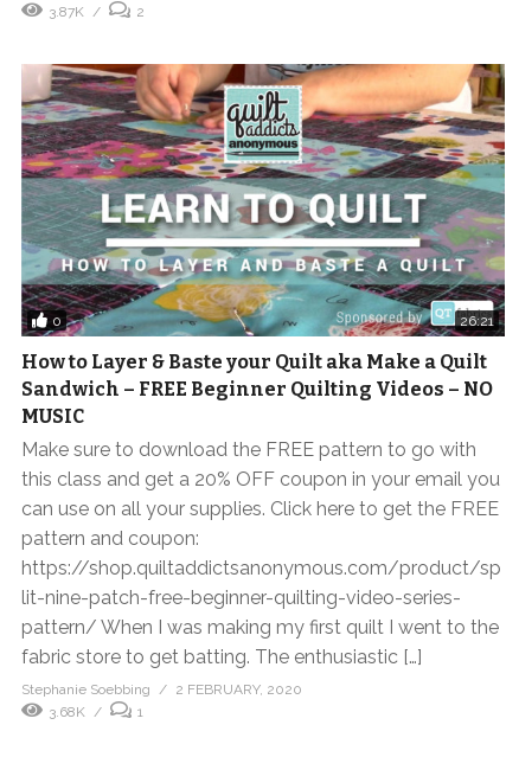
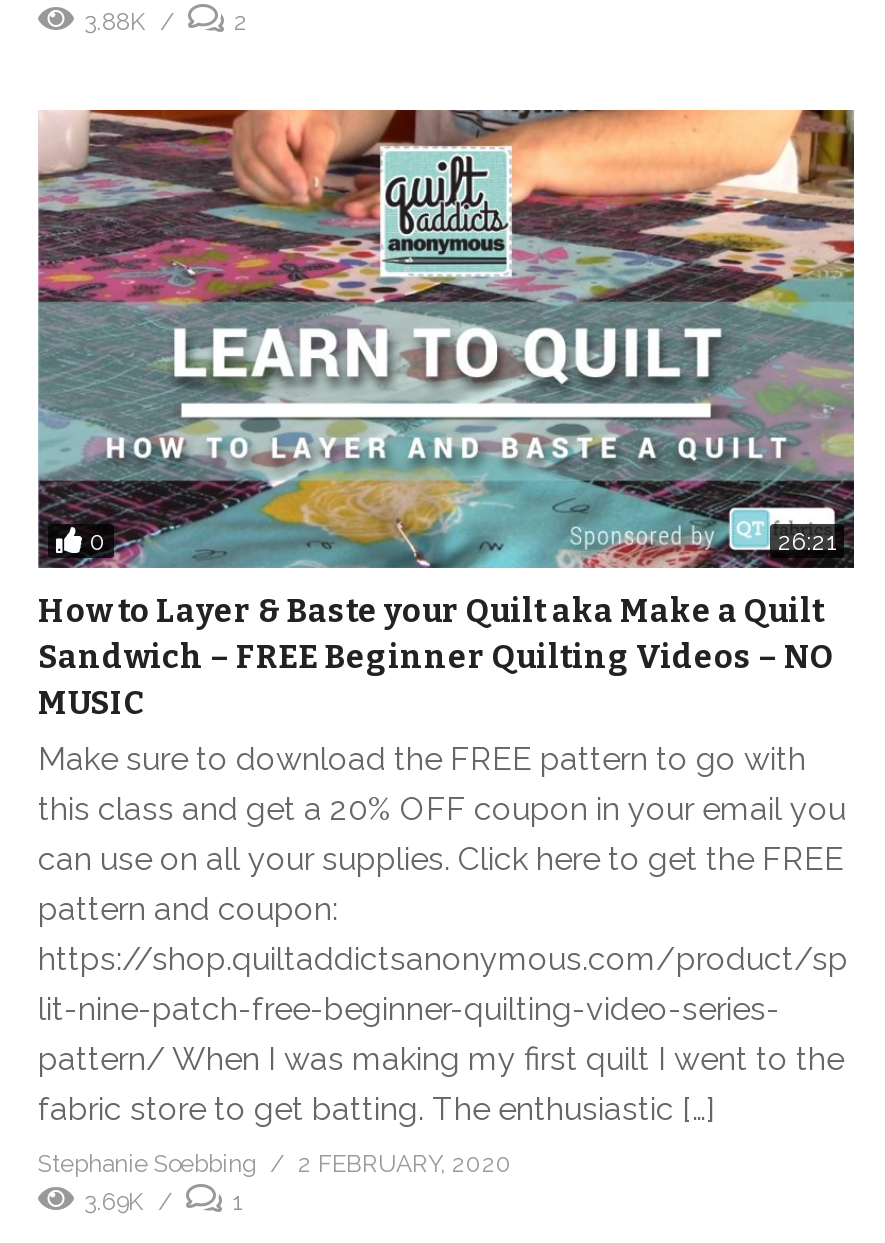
[49,4,84,20] 3.87K -> [84,7,146,35] 3.88K
[49,704,85,721] 3.68K -> [84,1188,144,1216] 3.69K

